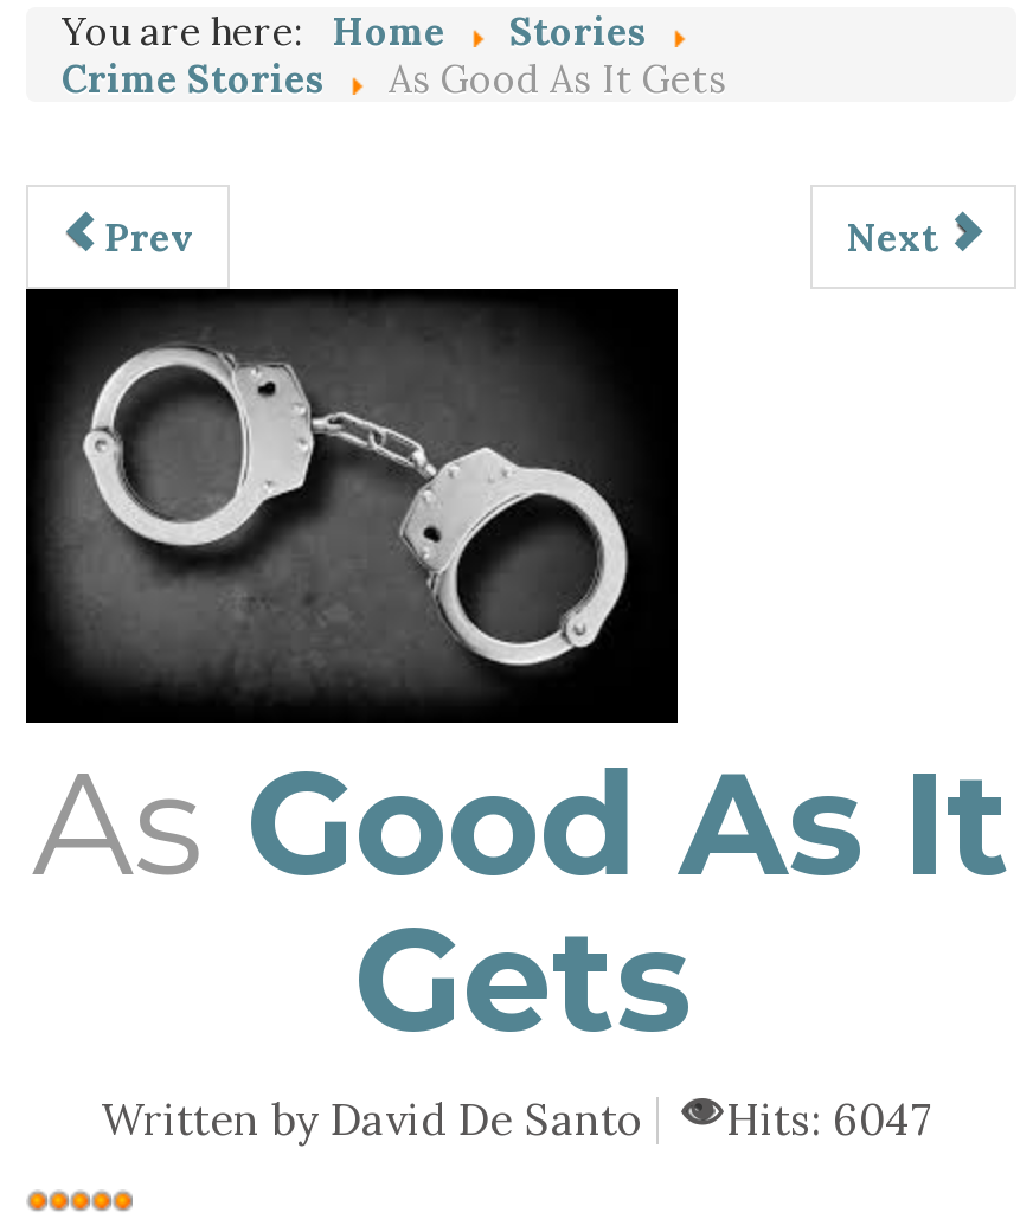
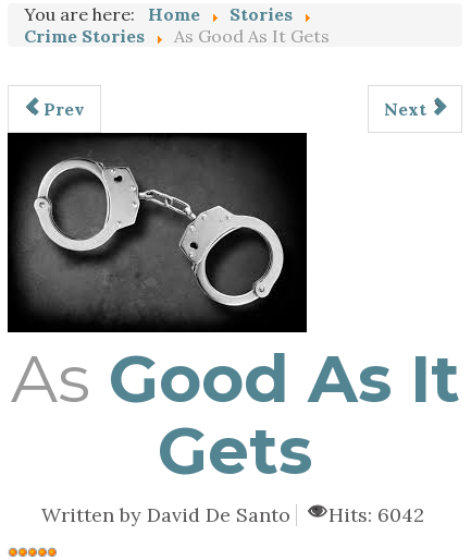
[101,1092,930,1147] Written by David De Santo Hits: 6047 -> [41,502,424,527] Written by David De Santo Hits: 6042

